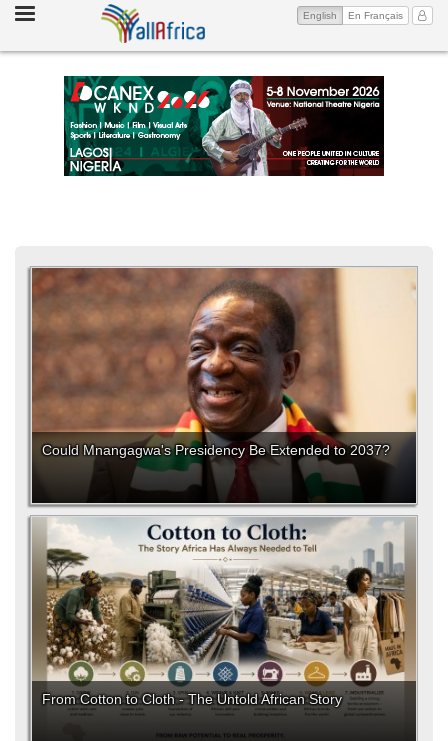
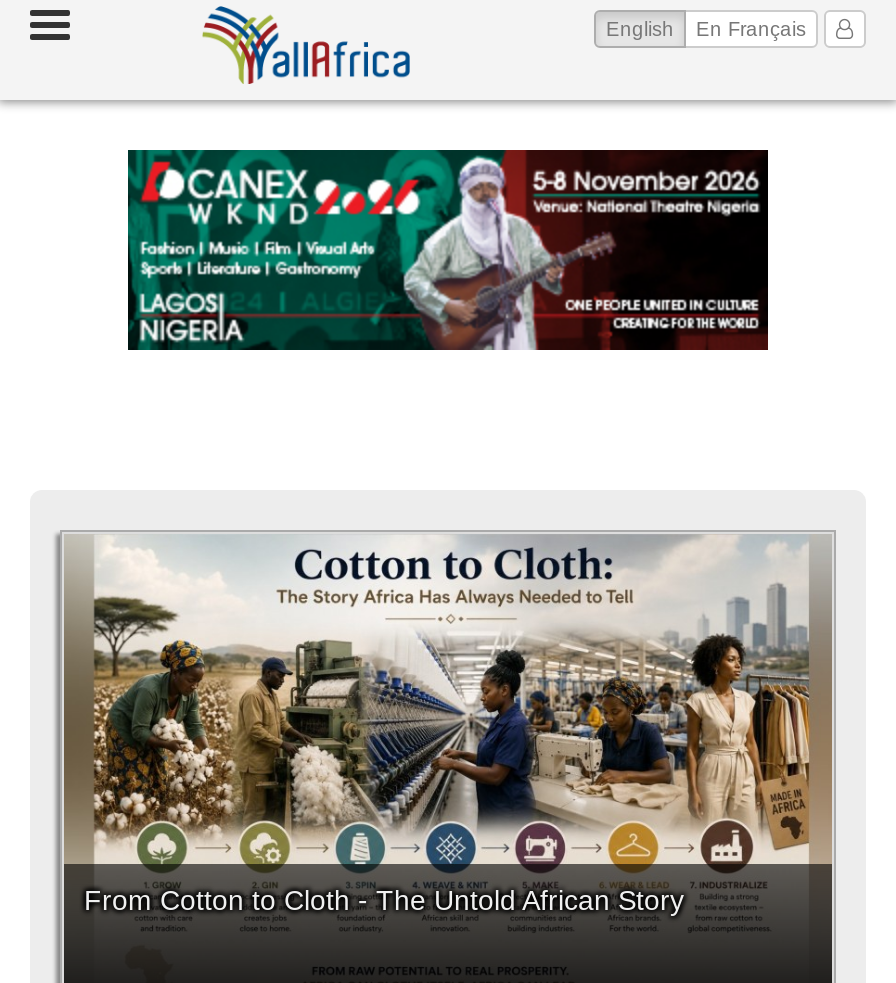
[32,267,416,458] [image] | Could Mnangagwa's Presidency Be Extended to 2037? -> none
[30,466,416,508] [image] -> none

